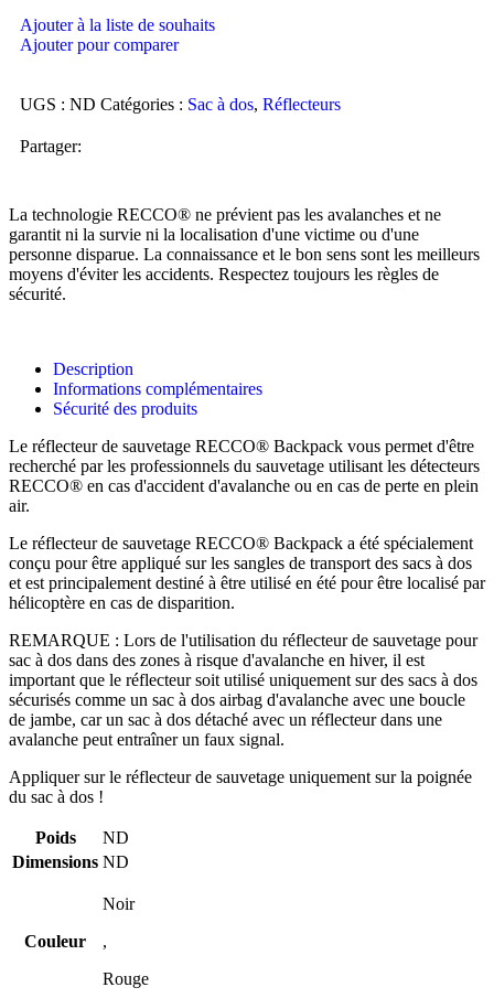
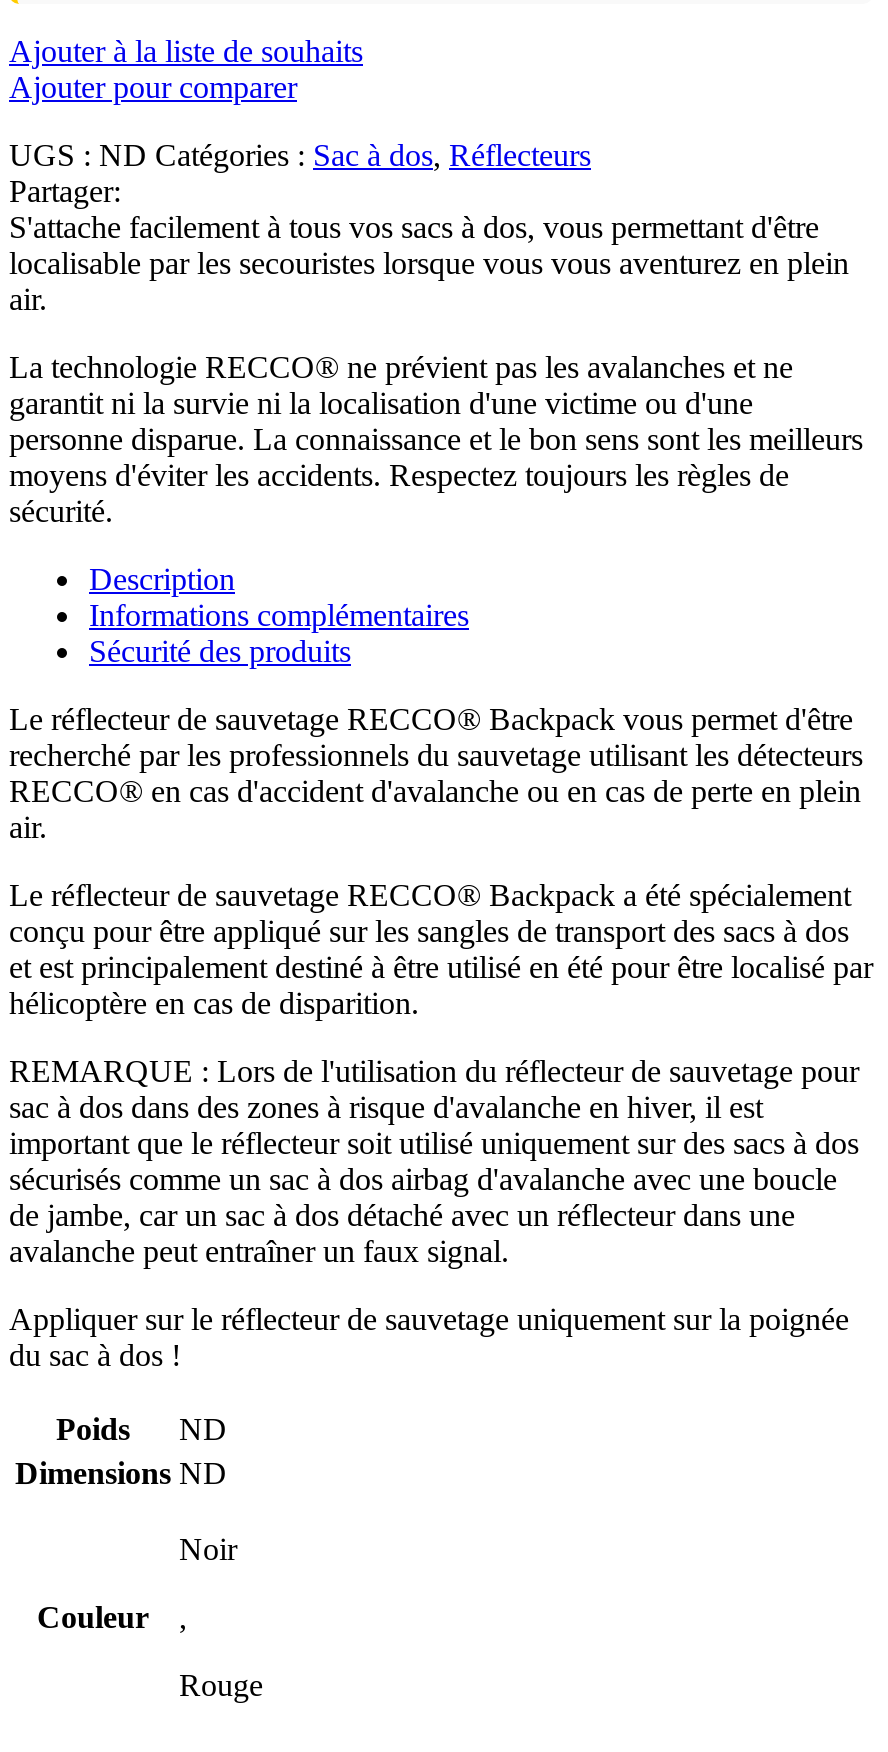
none -> [9,211,849,317] S'attache facilement à tous vos sacs à dos, vous permettant d'être | localisable par les secouristes lorsque vous vous aventurez en plein | air.

